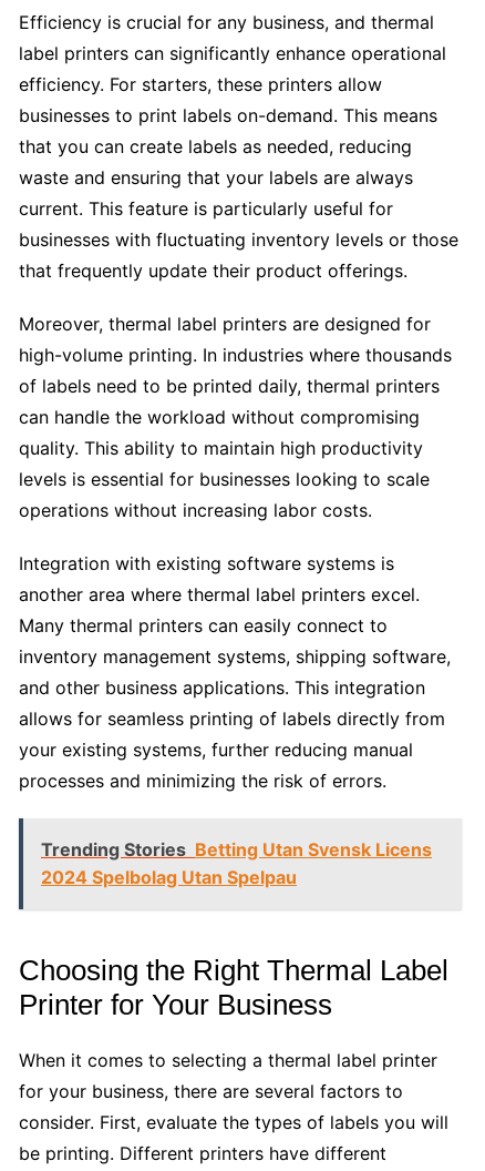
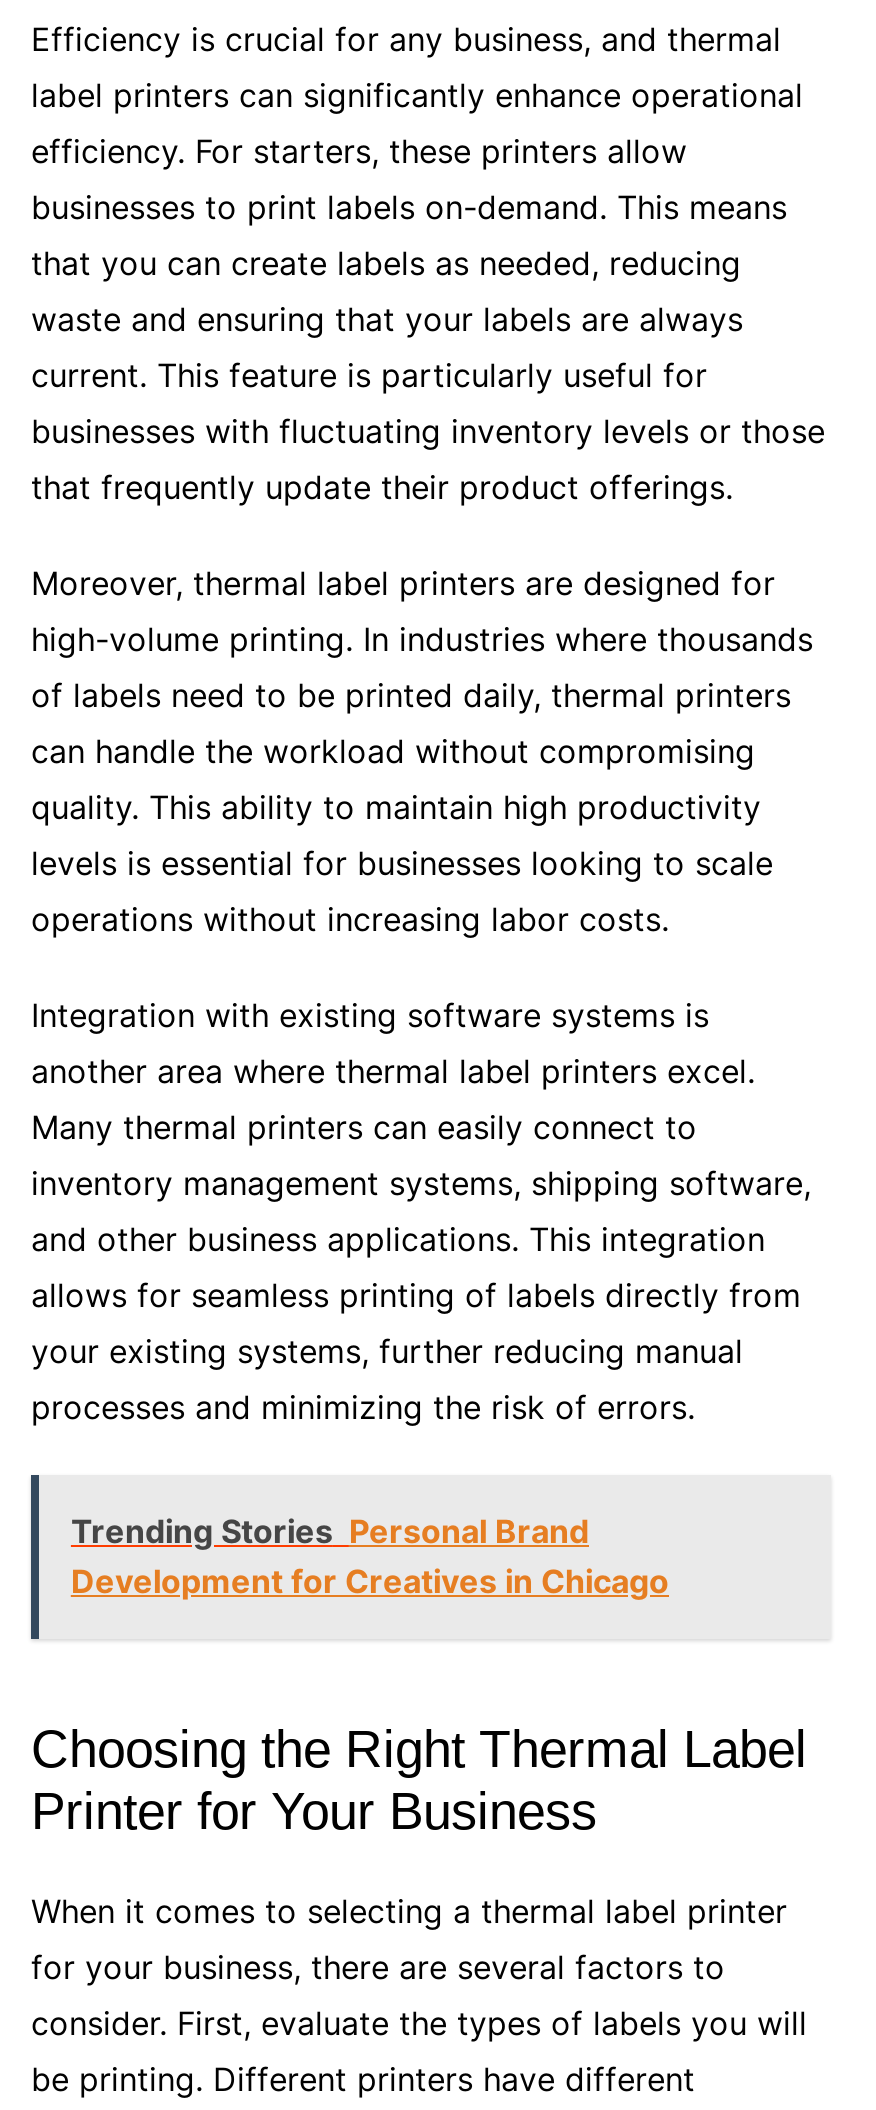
[41,839,432,889] Trending Stories Betting Utan Svensk Licens | 2024 Spelbolag Utan Spelpau -> [71,1512,669,1602] Trending Stories Personal Brand | Development for Creatives in Chicago

